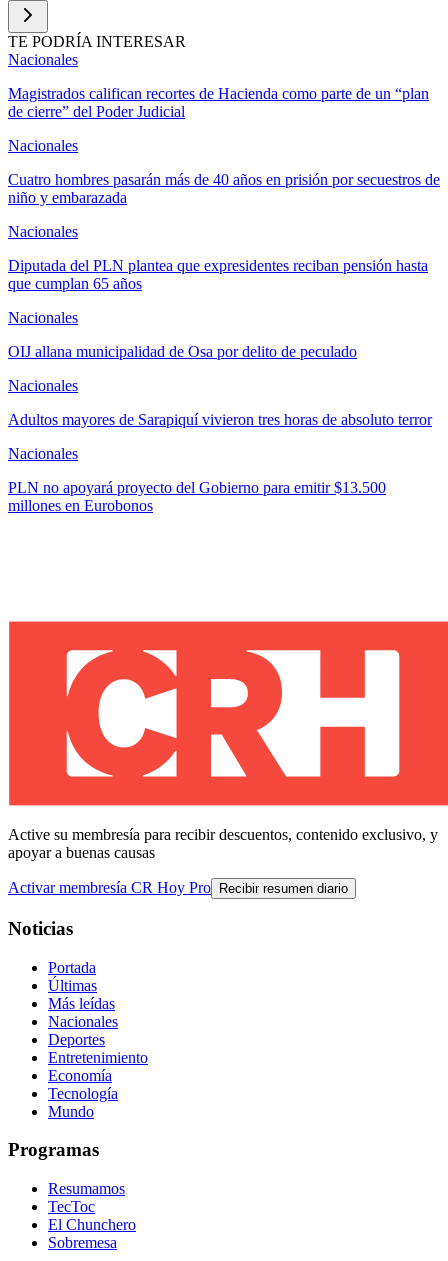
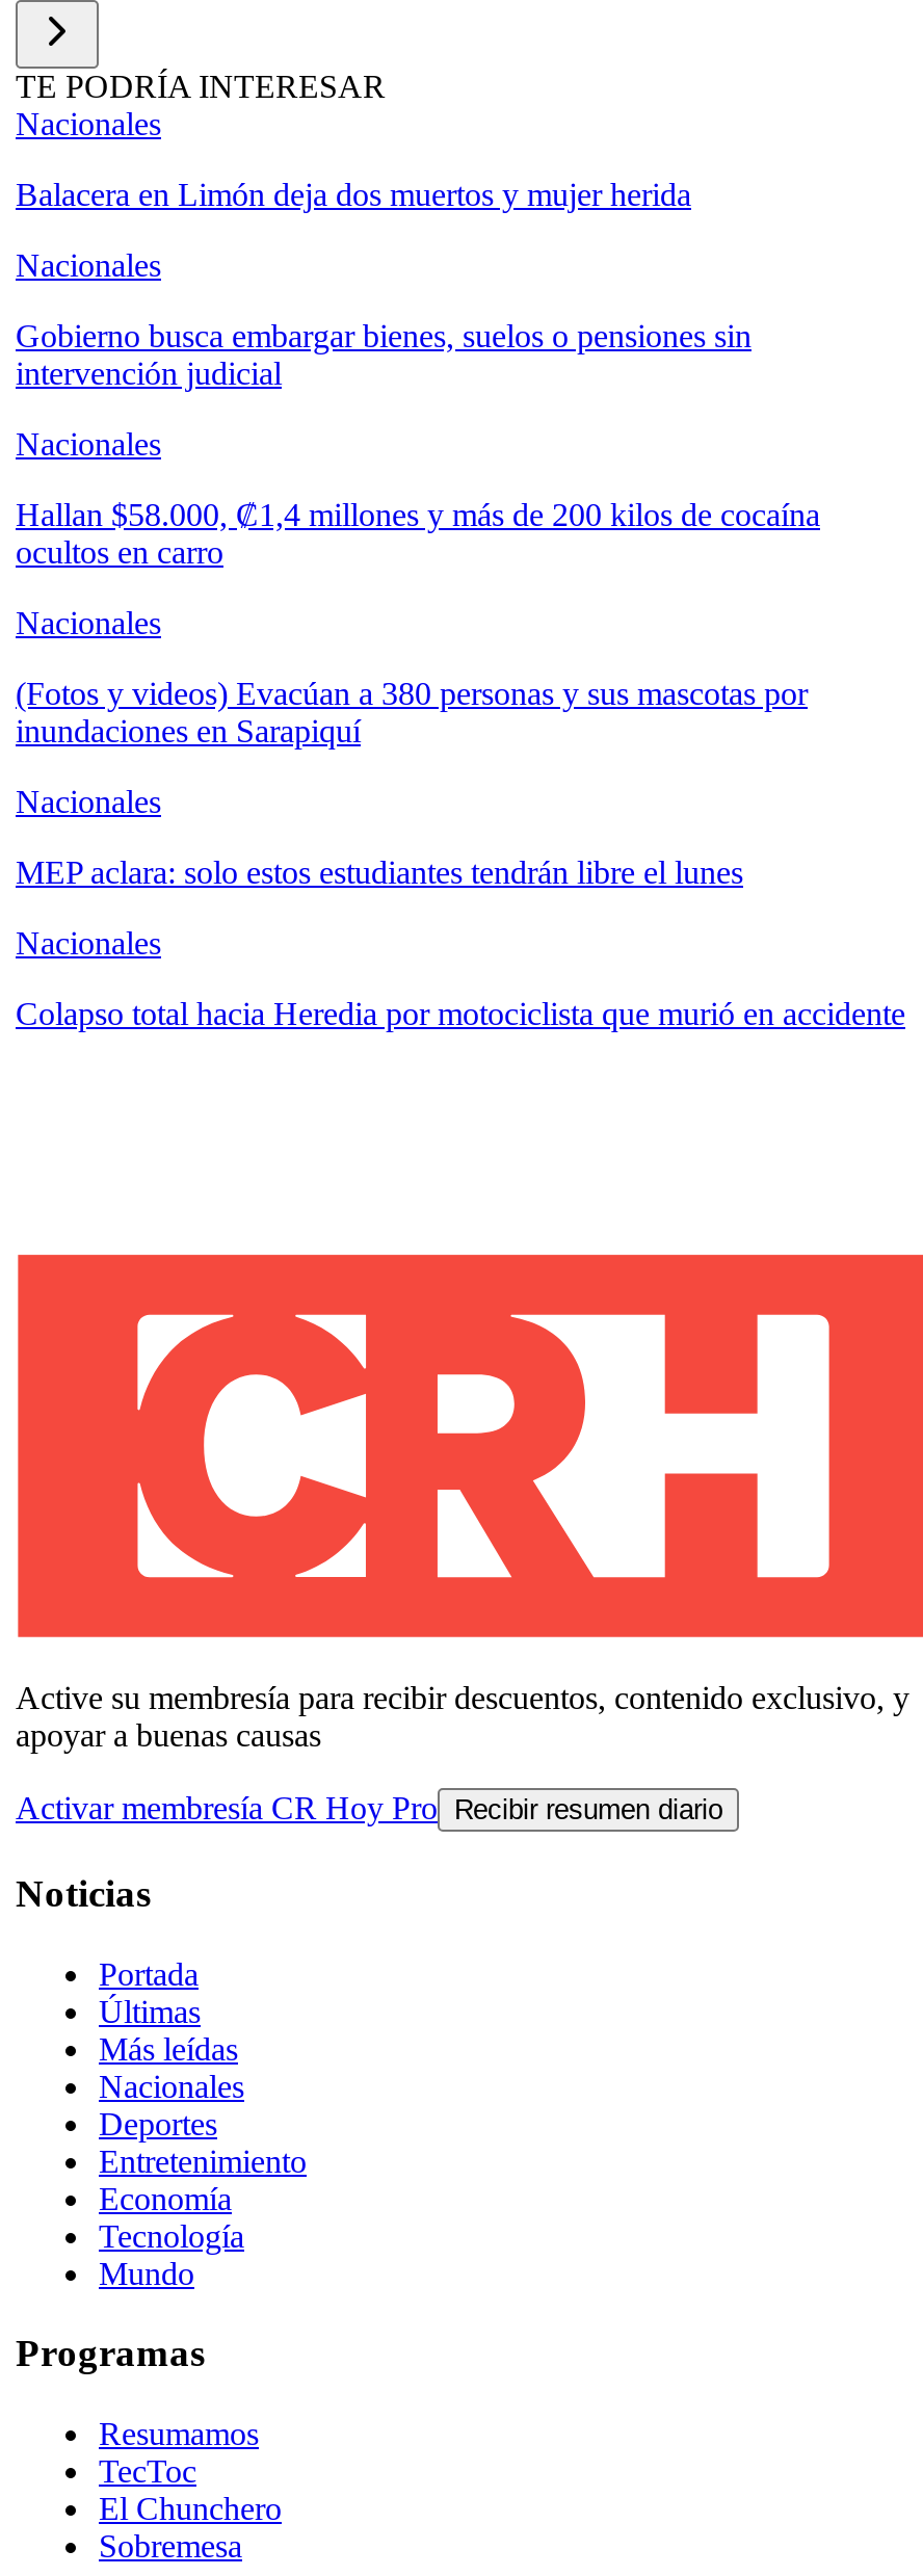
[8,85,429,120] Magistrados califican recortes de Hacienda como parte de un “plan | de cierre” del Poder Judicial -> [16,177,691,212] Balacera en Limón deja dos muertos y mujer herida
[8,171,440,206] Cuatro hombres pasarán más de 40 años en prisión por secuestros de | niño y embarazada -> [16,319,751,391] Gobierno busca embargar bienes, suelos o pensiones sin | intervención judicial
[8,257,428,292] Diputada del PLN plantea que expresidentes reciban pensión hasta | que cumplan 65 años -> [16,497,820,570] Hallan $58.000, ₡1,4 millones y más de 200 kilos de cocaína | ocultos en carro
[8,343,357,360] OIJ allana municipalidad de Osa por delito de peculado -> [16,676,808,749] (Fotos y videos) Evacúan a 380 personas y sus mascotas por | inundaciones en Sarapiquí
[8,411,432,428] Adultos mayores de Sarapiquí vivieron tres horas de absoluto terror -> [16,855,743,890] MEP aclara: solo estos estudiantes tendrán libre el lunes
[8,479,386,514] PLN no apoyará proyecto del Gobierno para emitir $13.500 | millones en Eurobonos -> [16,996,905,1032] Colapso total hacia Heredia por motociclista que murió en accidente

